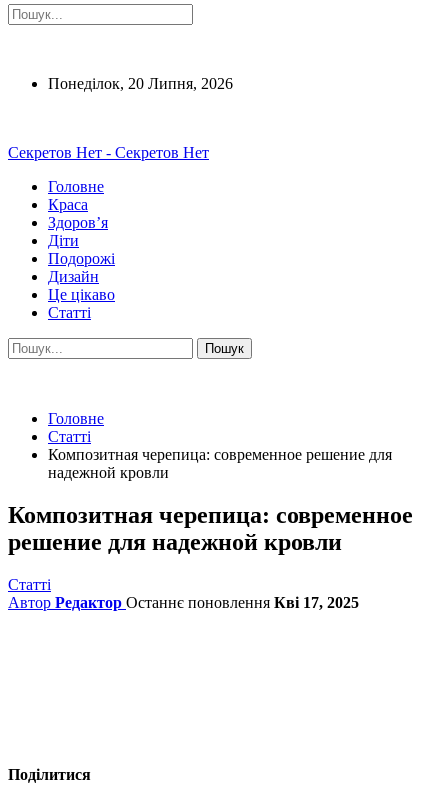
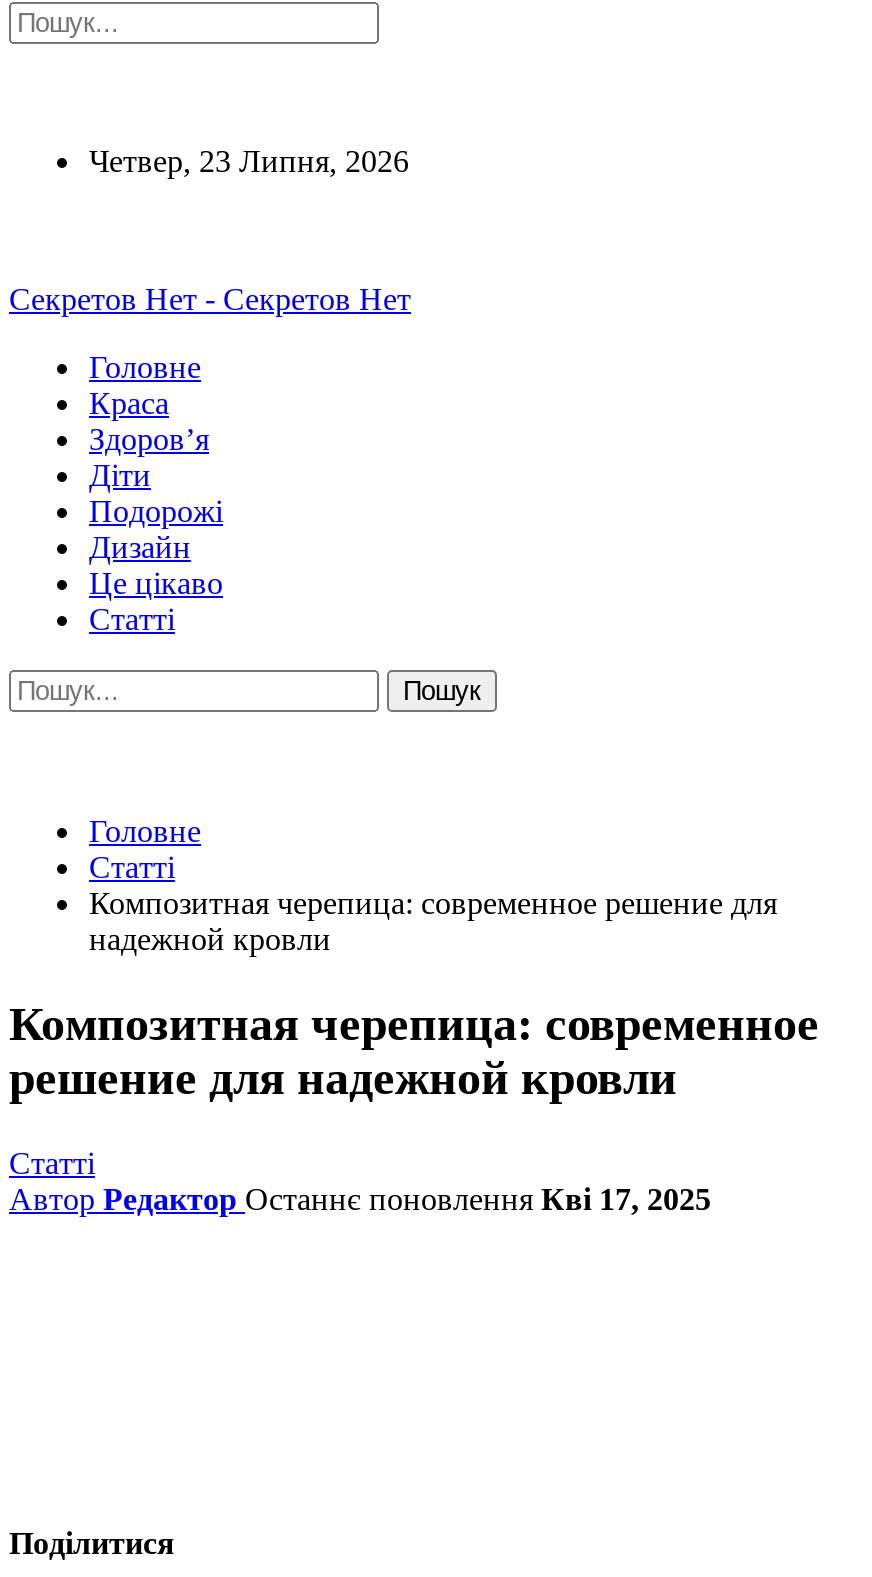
[48,75,233,92] Понеділок, 20 Липня, 2026 -> [89,144,409,178] Четвер, 23 Липня, 2026

